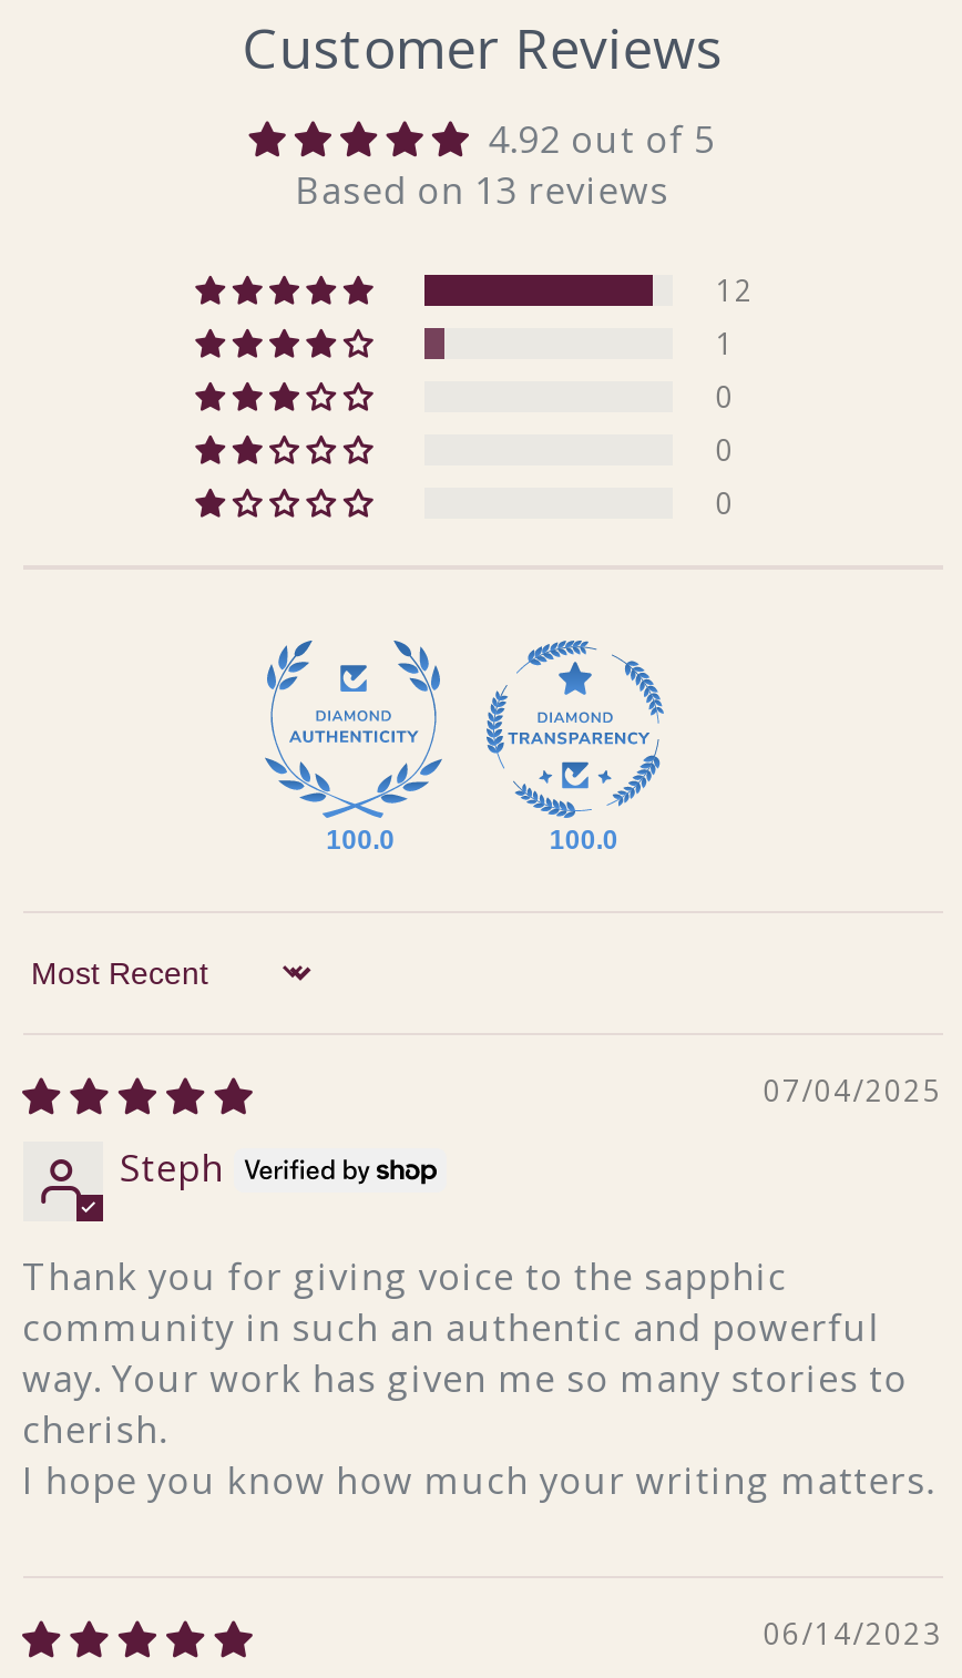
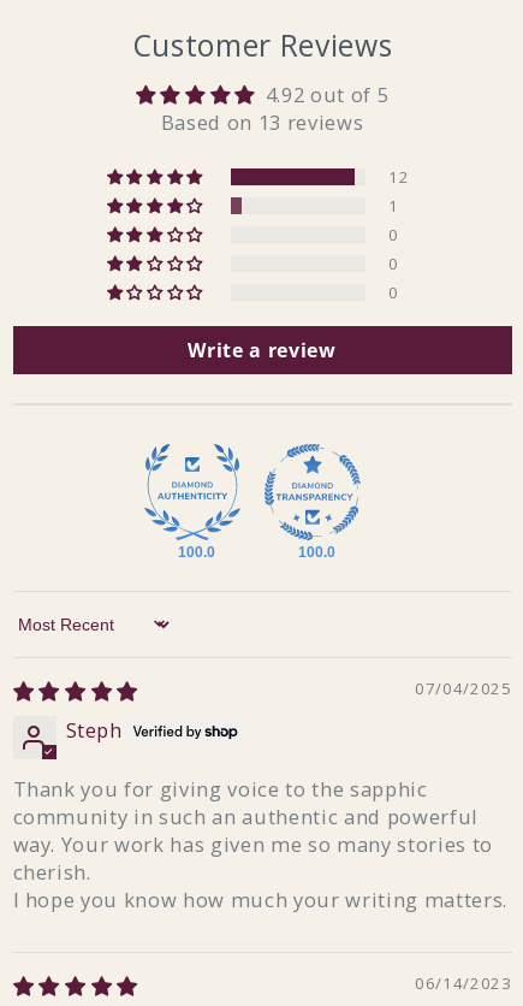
none -> [188,337,336,363] Write a review

